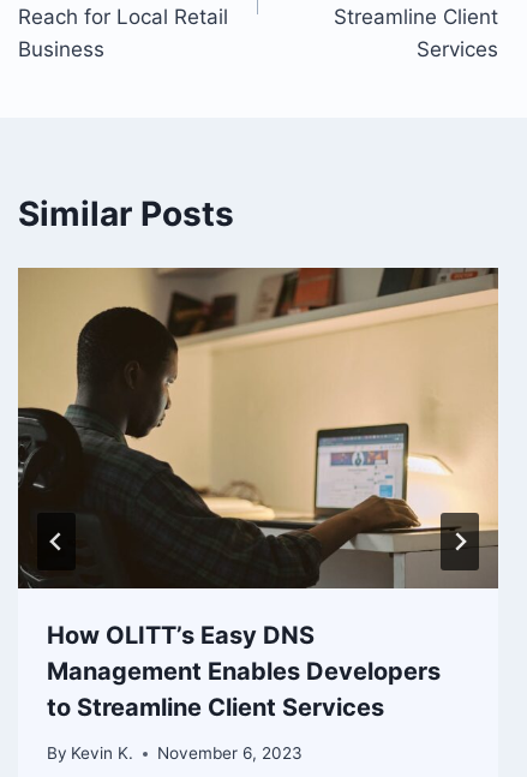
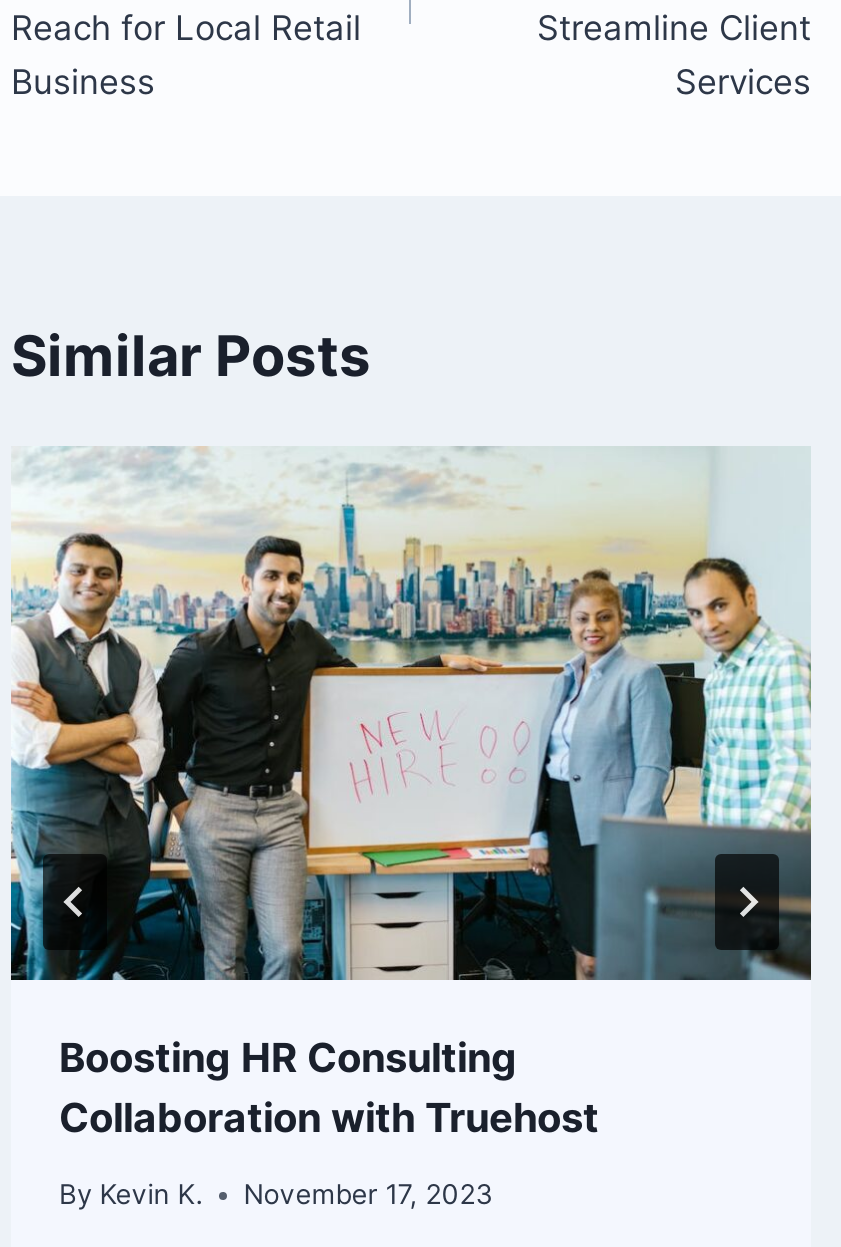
[17,267,499,722] [image] | How OLITT’s Easy DNS | Management Enables Developers | to Streamline Client Services -> [9,446,813,1142] [image] | Boosting HR Consulting | Collaboration with Truehost
[47,744,303,763] By Kevin K. November 6, 2023 -> [59,1179,493,1211] By Kevin K. November 17, 2023

